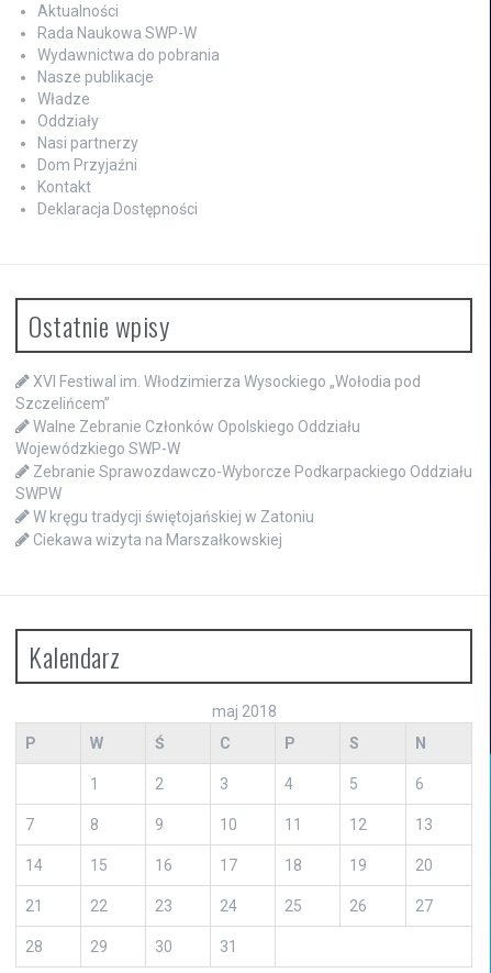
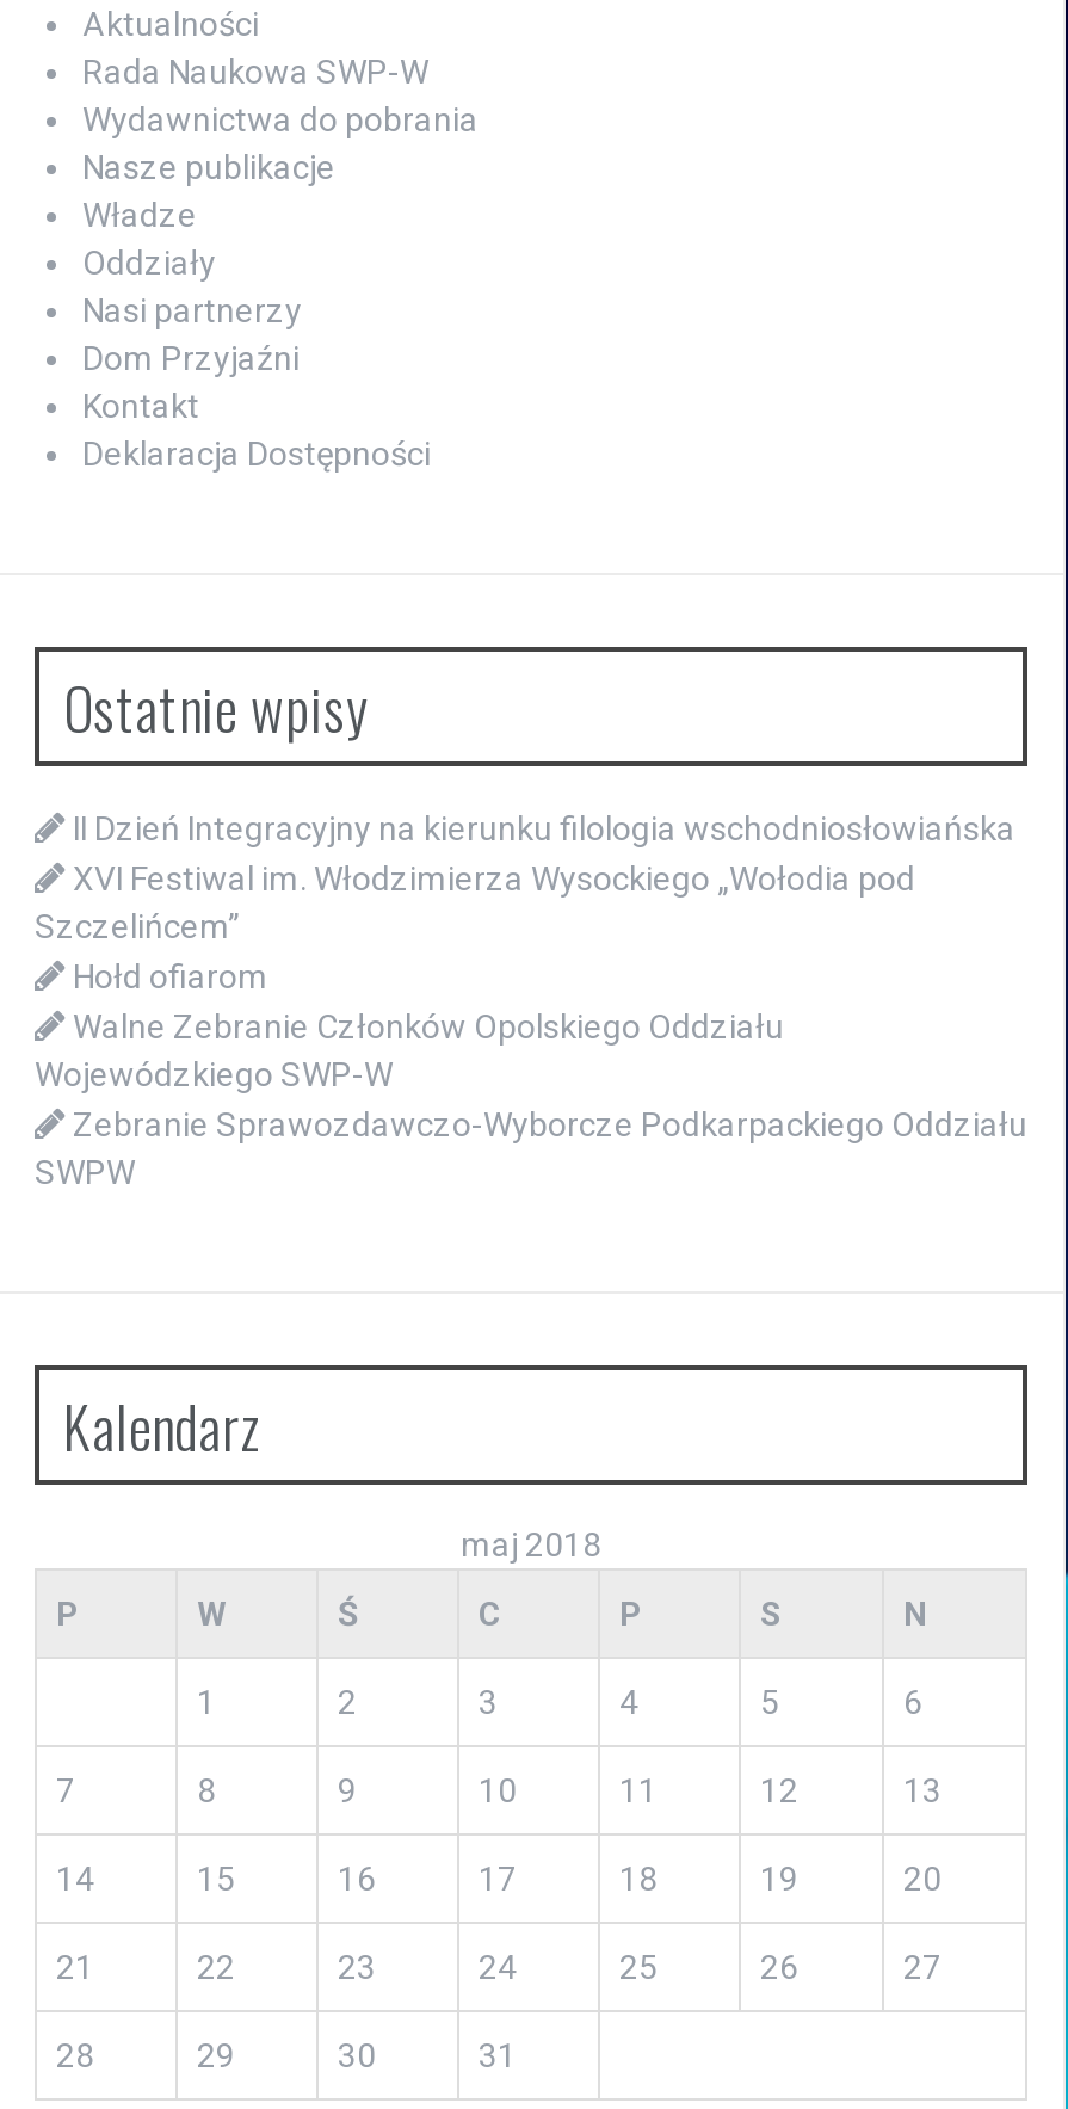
none -> [73,810,1015,848] II Dzień Integracyjny na kierunku filologia wschodniosłowiańska
moved [15,373,421,413] -> [35,860,915,946]: XVI Festiwal im. Włodzimierza Wysockiego „Wołodia pod | Szczelińcem”
moved [15,418,472,503] -> [35,1008,1027,1192]: Walne Zebranie Członków Opolskiego Oddziału | Wojewódzkiego SWP-W | Zebranie Sprawozdawczo-Wyborcze Podkarpackiego Oddziału | SWPW
none -> [73,958,268,996] Hołd ofiarom
[33,508,314,549] W kręgu tradycji świętojańskiej w Zatoniu | Ciekawa wizyta na Marszałkowskiej -> none

